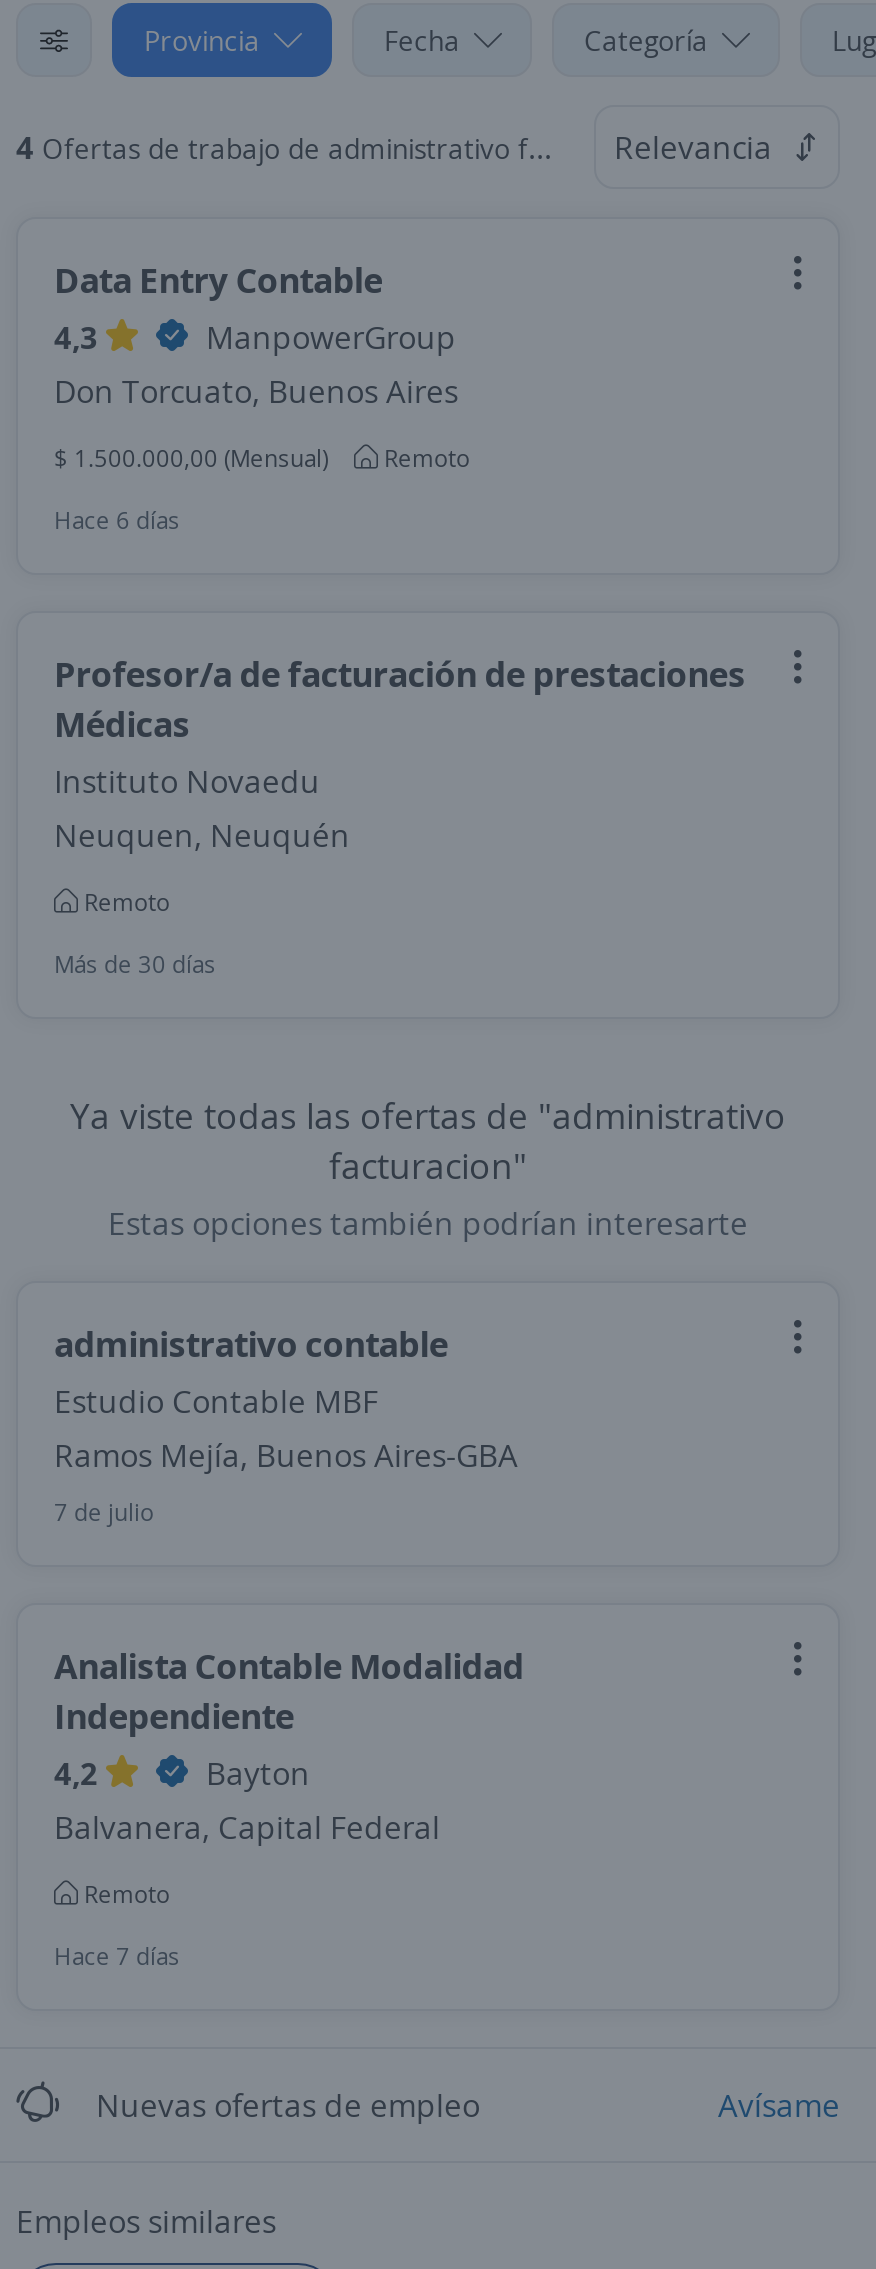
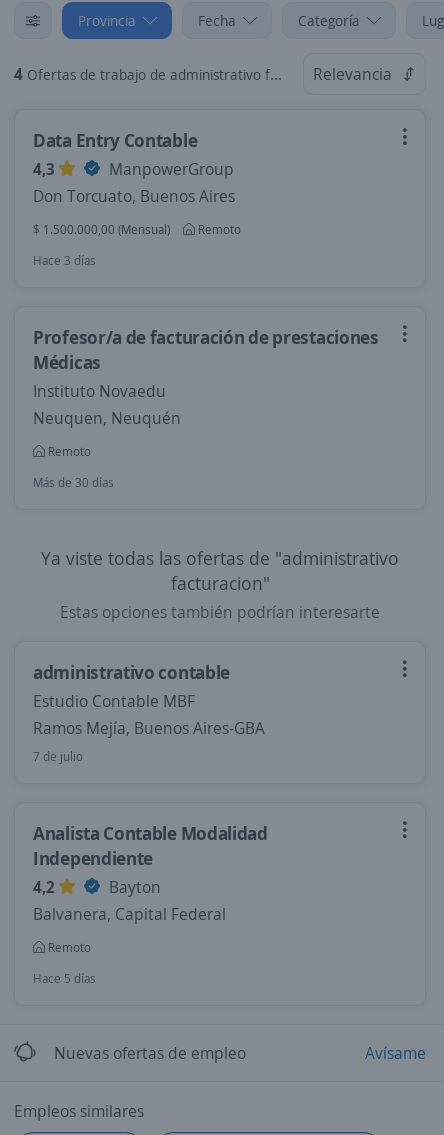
[54,503,180,537] Hace 6 días -> [33,252,96,269] Hace 3 días
[54,1939,180,1973] Hace 7 días -> [33,970,96,987] Hace 5 días

